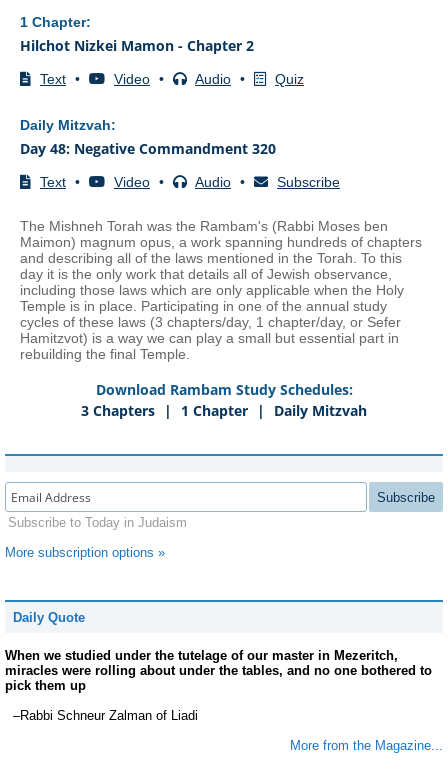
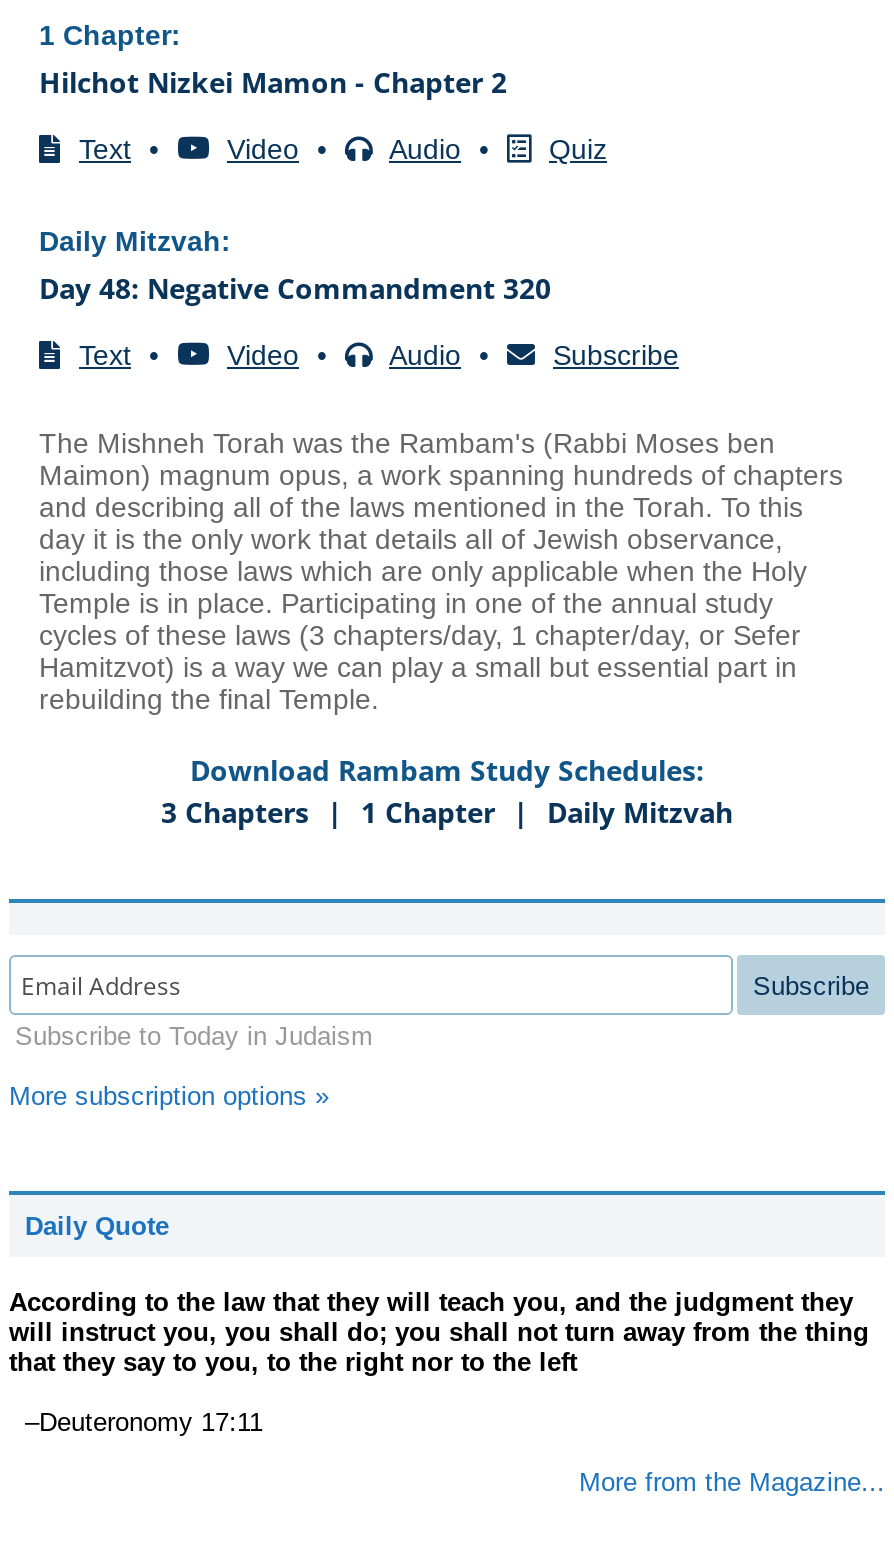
[5,648,432,693] When we studied under the tutelage of our master in Mezeritch, | miracles were rolling about under the tables, and no one bothered to | pick them up -> [9,1287,869,1377] According to the law that they will teach you, and the judgment they | will instruct you, you shall do; you shall not turn away from the thing | that they say to you, to the right nor to the left
[5,708,198,723] –Rabbi Schneur Zalman of Liadi -> [9,1407,263,1437] –Deuteronomy 17:11

